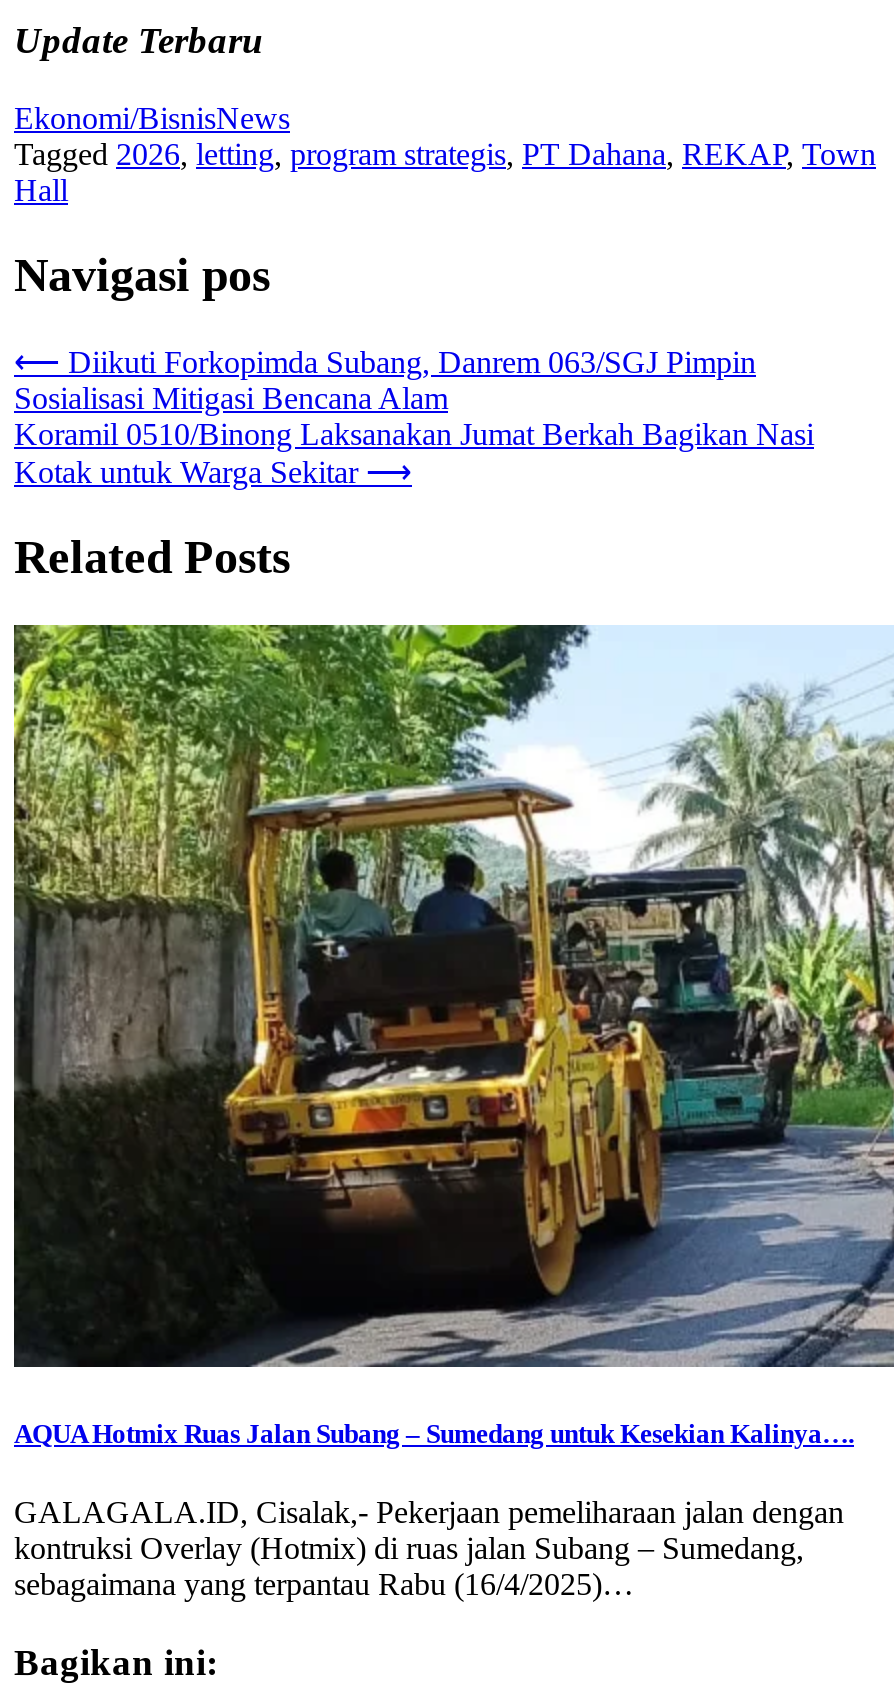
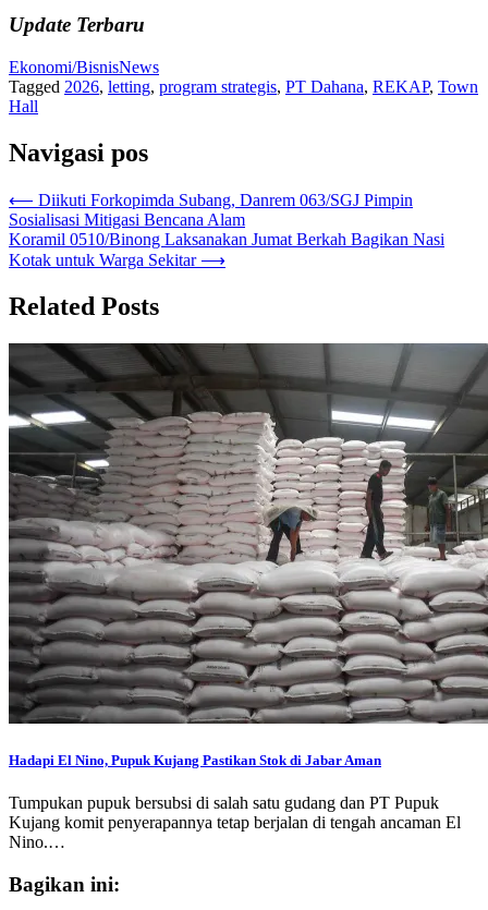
[12,623,888,1449] [image] | AQUA Hotmix Ruas Jalan Subang – Sumedang untuk Kesekian Kalinya…. -> [8,342,485,768] [image] | Hadapi El Nino, Pupuk Kujang Pastikan Stok di Jabar Aman
[14,1495,844,1601] GALAGALA.ID, Cisalak,- Pekerjaan pemeliharaan jalan dengan | kontruksi Overlay (Hotmix) di ruas jalan Subang – Sumedang, | sebagaimana yang terpantau Rabu (16/4/2025)… -> [9,793,461,851] Tumpukan pupuk bersubsi di salah satu gudang dan PT Pupuk | Kujang komit penyerapannya tetap berjalan di tengah ancaman El | Nino.…

